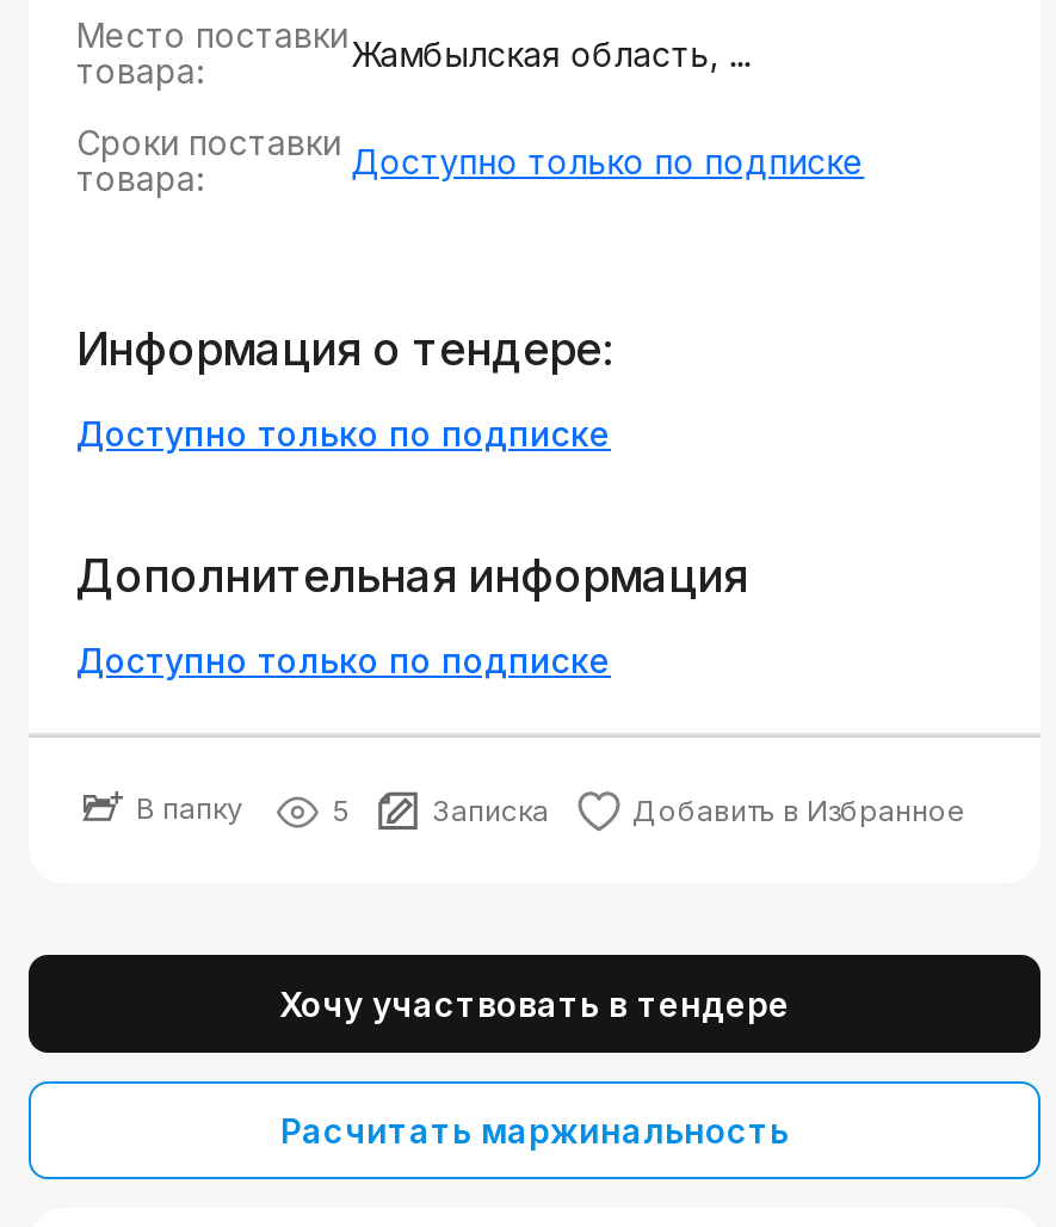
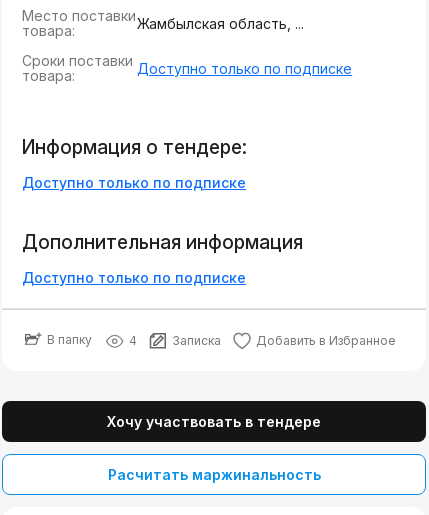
[332,793,348,828] 5 -> [129,333,137,348] 4

